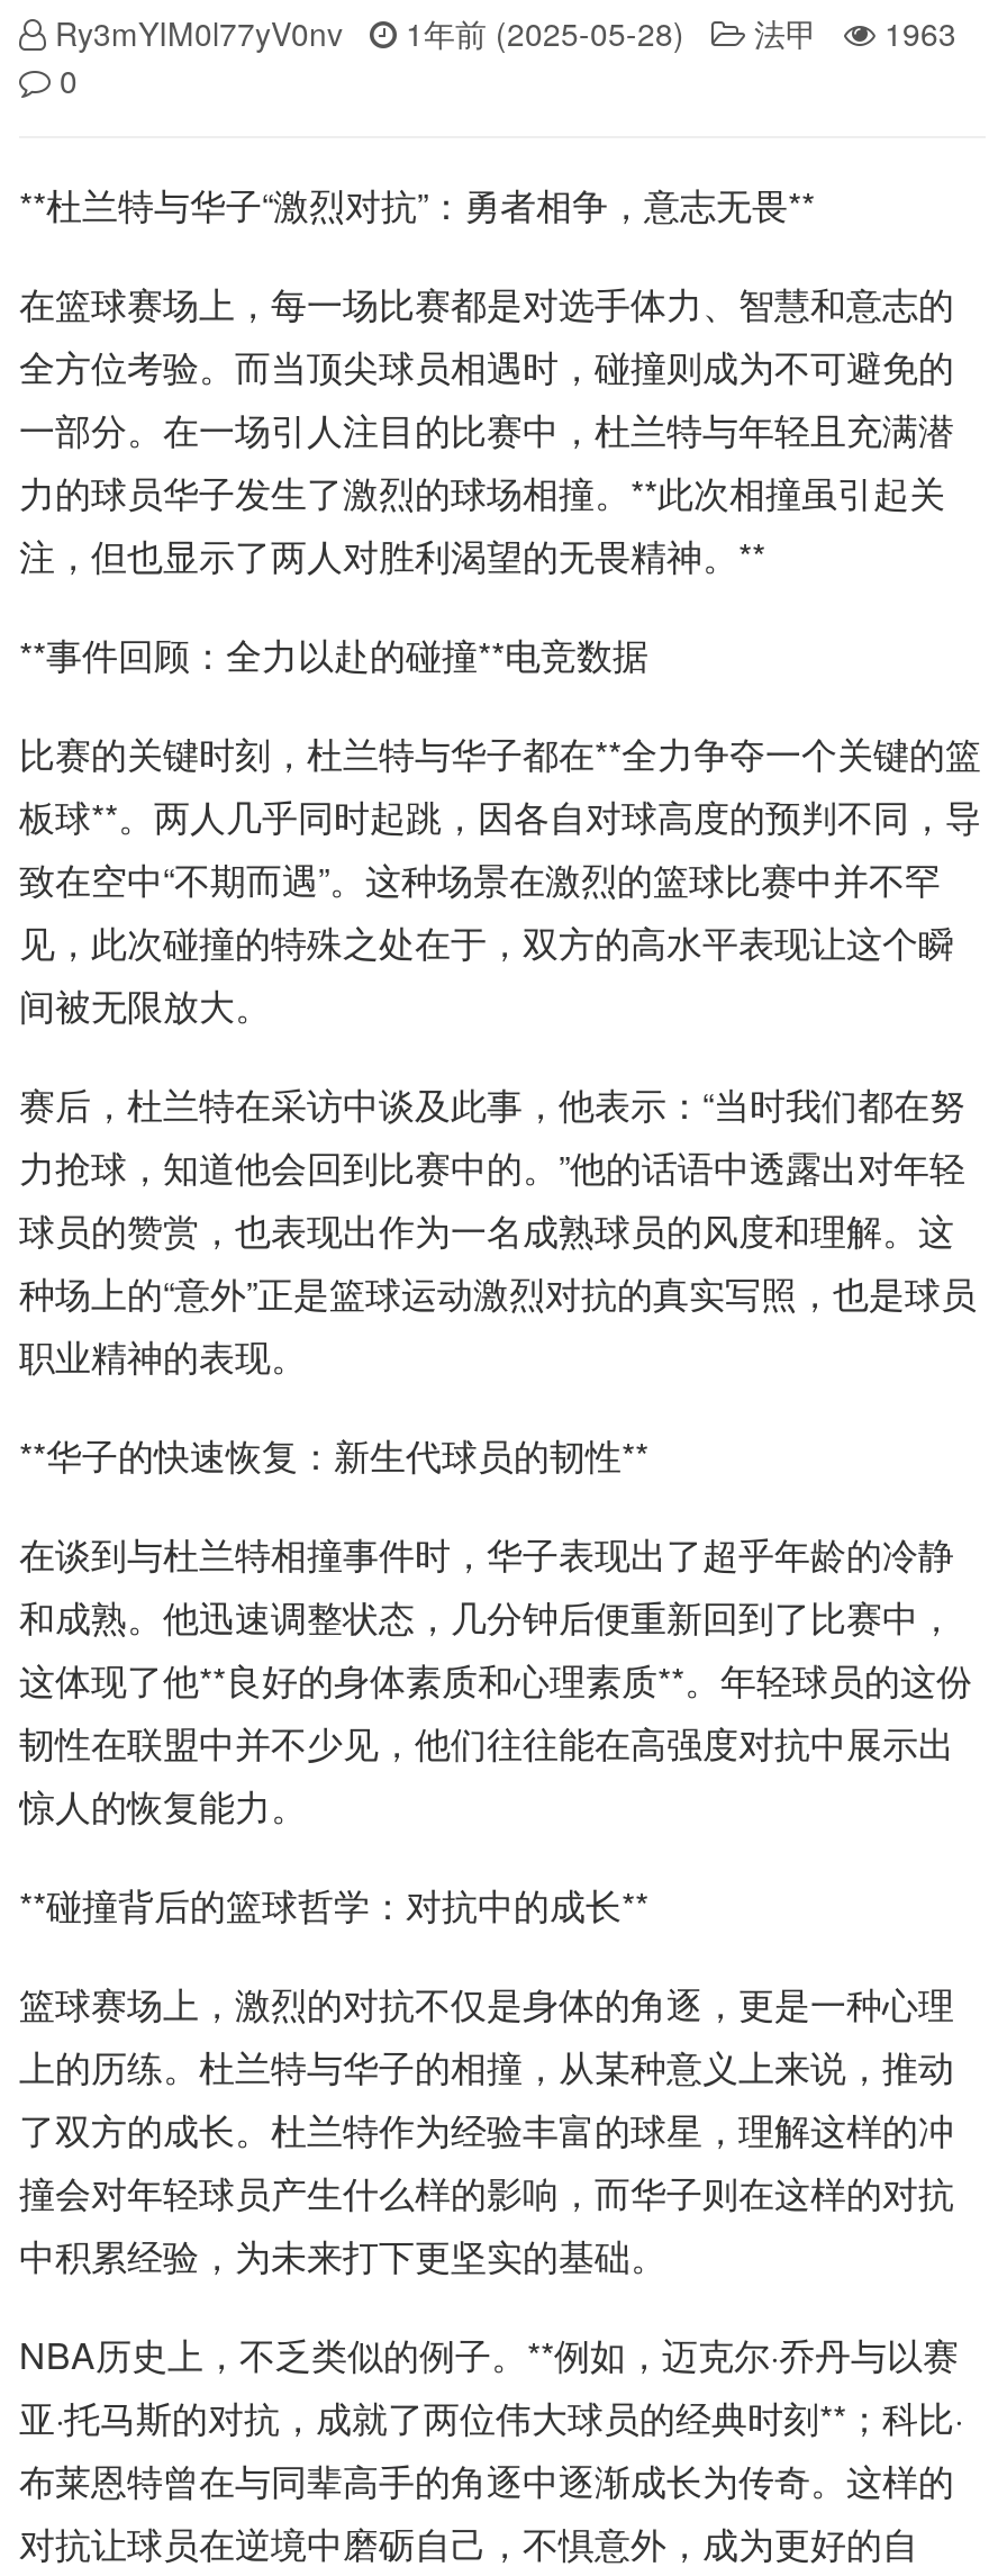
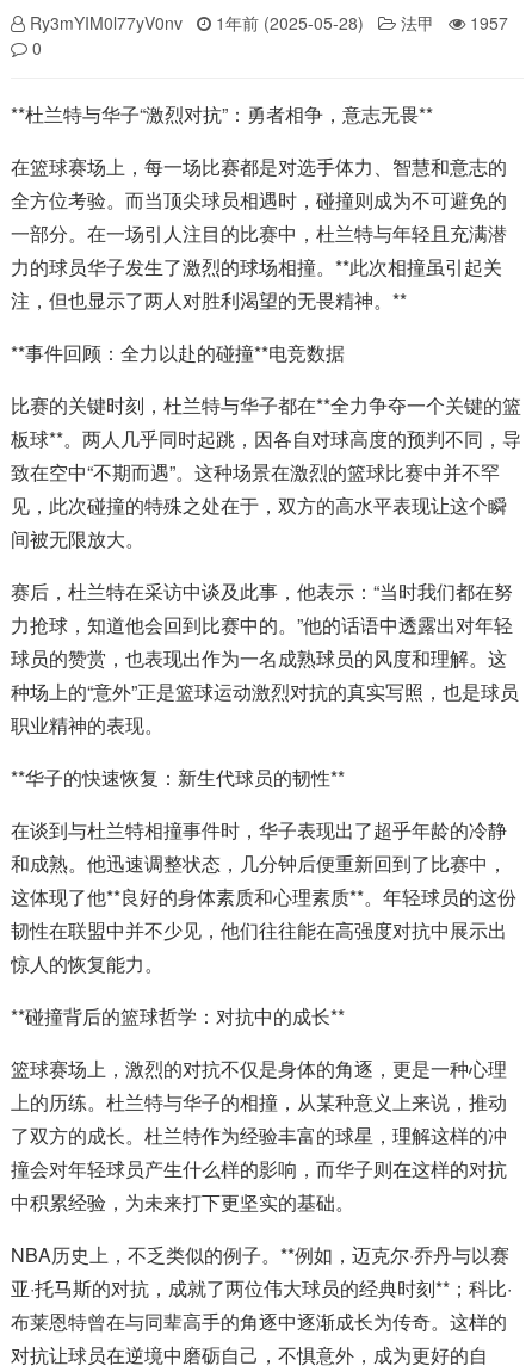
[55,10,956,55] Ry3mYIM0l77yV0nv 1年前 (2025-05-28) 法甲 1963 -> [30,11,508,35] Ry3mYIM0l77yV0nv 1年前 (2025-05-28) 法甲 1957

